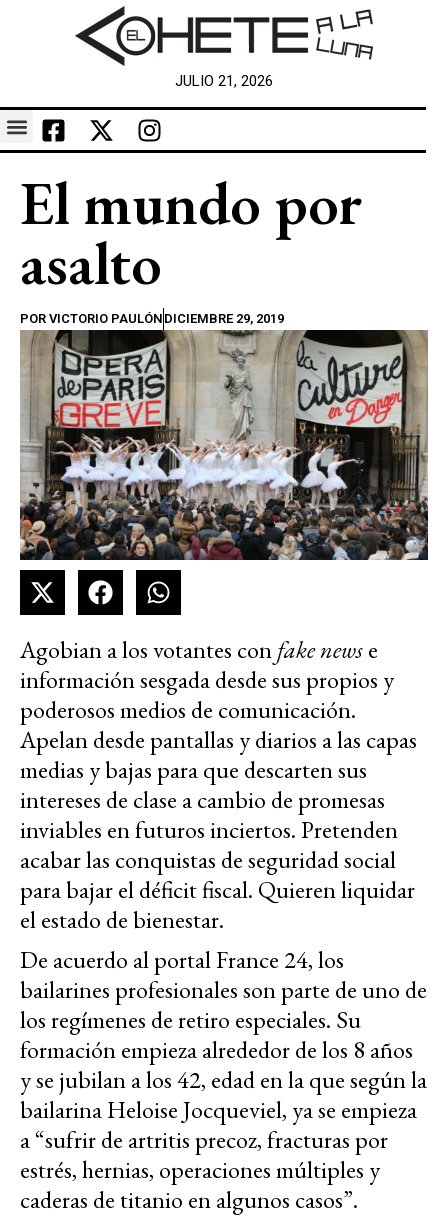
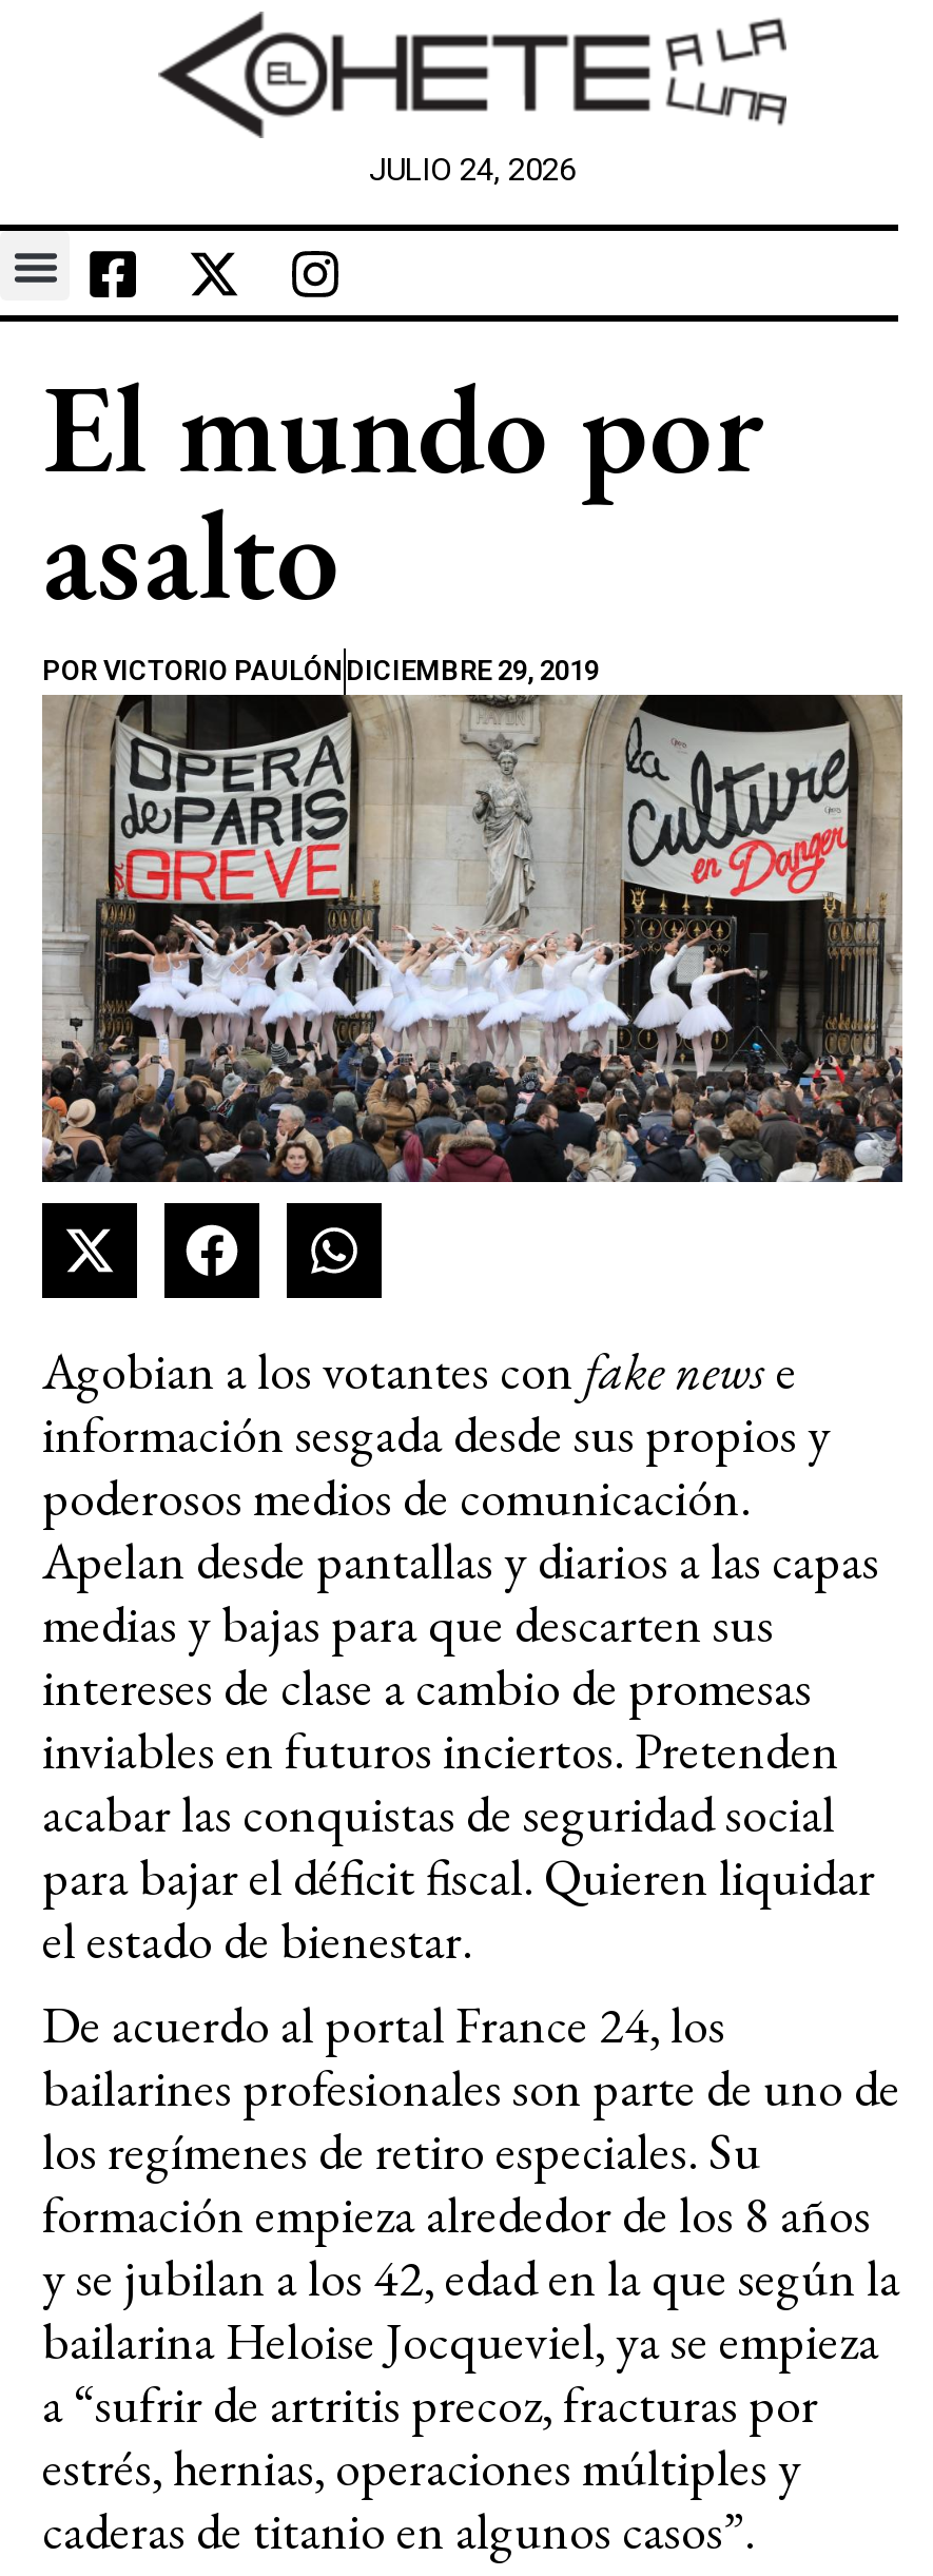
[175,72,273,90] JULIO 21, 2026 -> [369,151,576,189] JULIO 24, 2026

